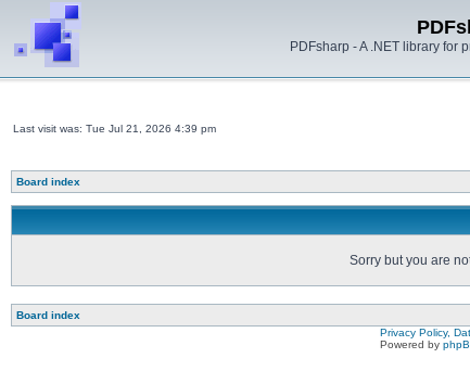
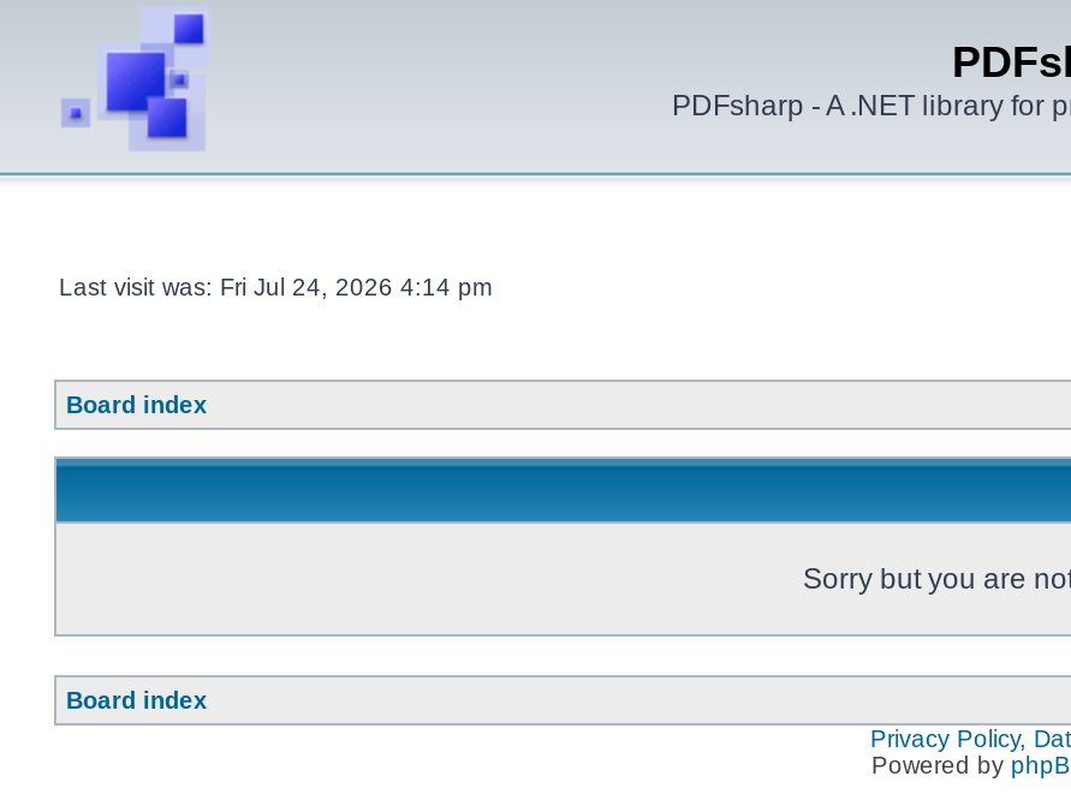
[13,123,216,135] Last visit was: Tue Jul 21, 2026 4:39 pm -> [59,274,492,300] Last visit was: Fri Jul 24, 2026 4:14 pm

